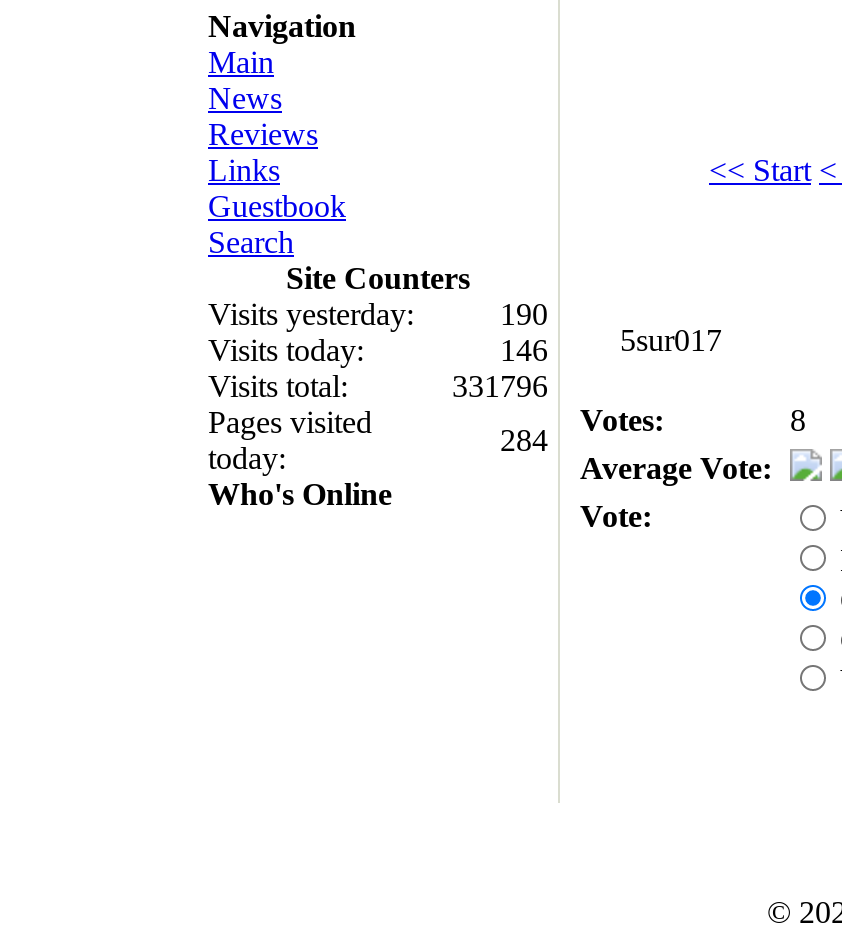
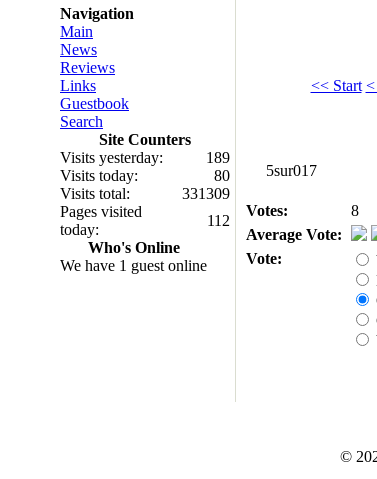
[500,297,548,331] 190 -> [206,149,230,166] 189
[500,333,548,367] 146 -> [214,167,230,184] 80
[452,369,548,403] 331796 -> [182,185,230,202] 331309
[500,423,548,457] 284 -> [207,212,230,229] 112
none -> [60,257,207,274] We have 1 guest online

